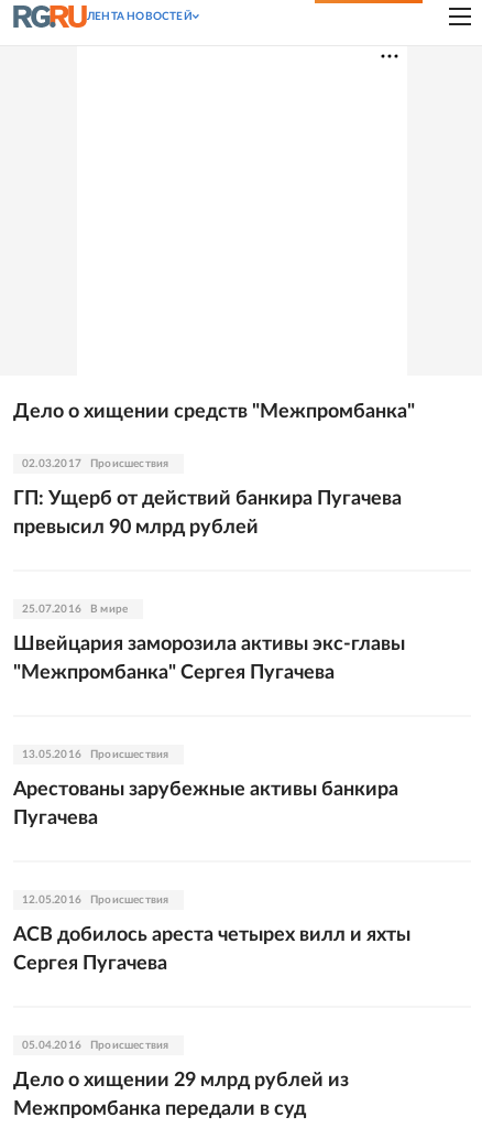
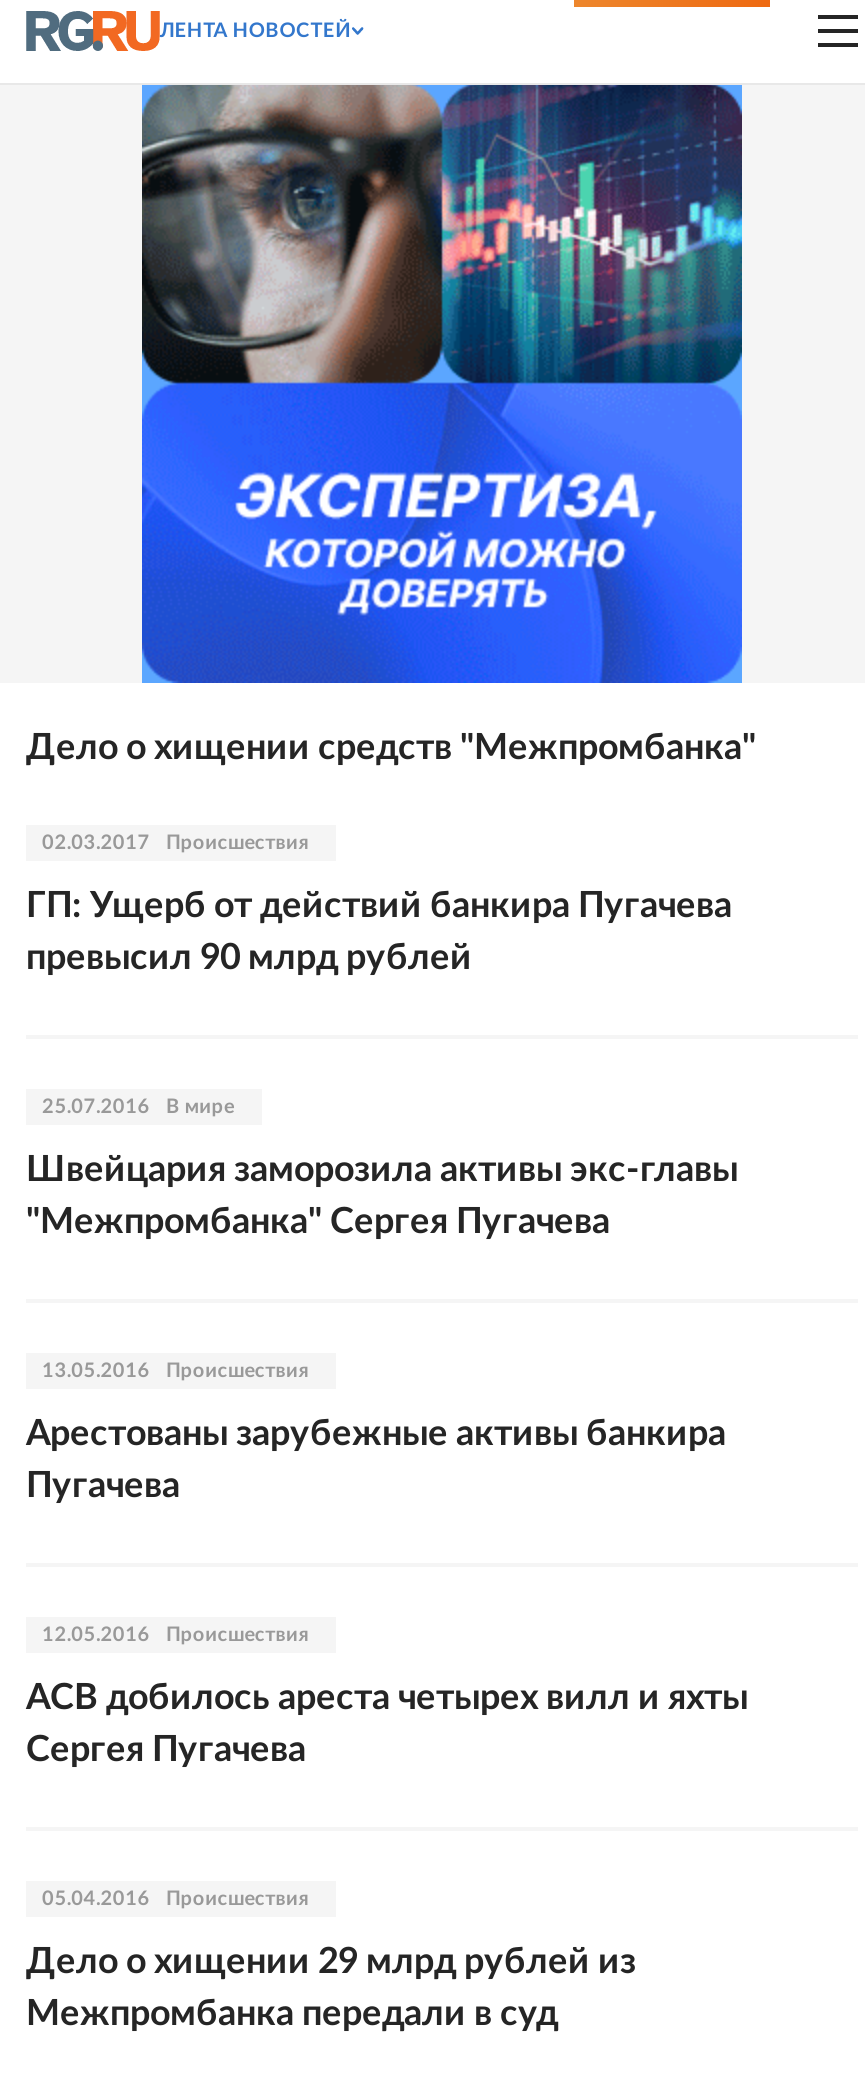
none -> [140,83,744,685] [image]

